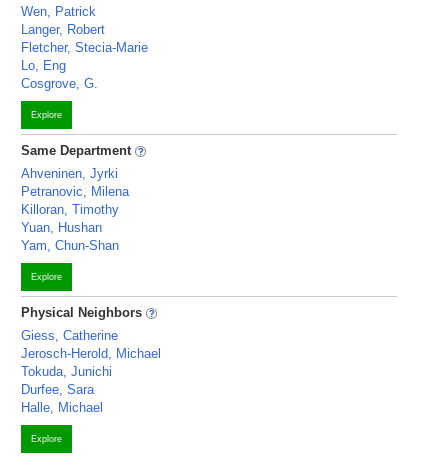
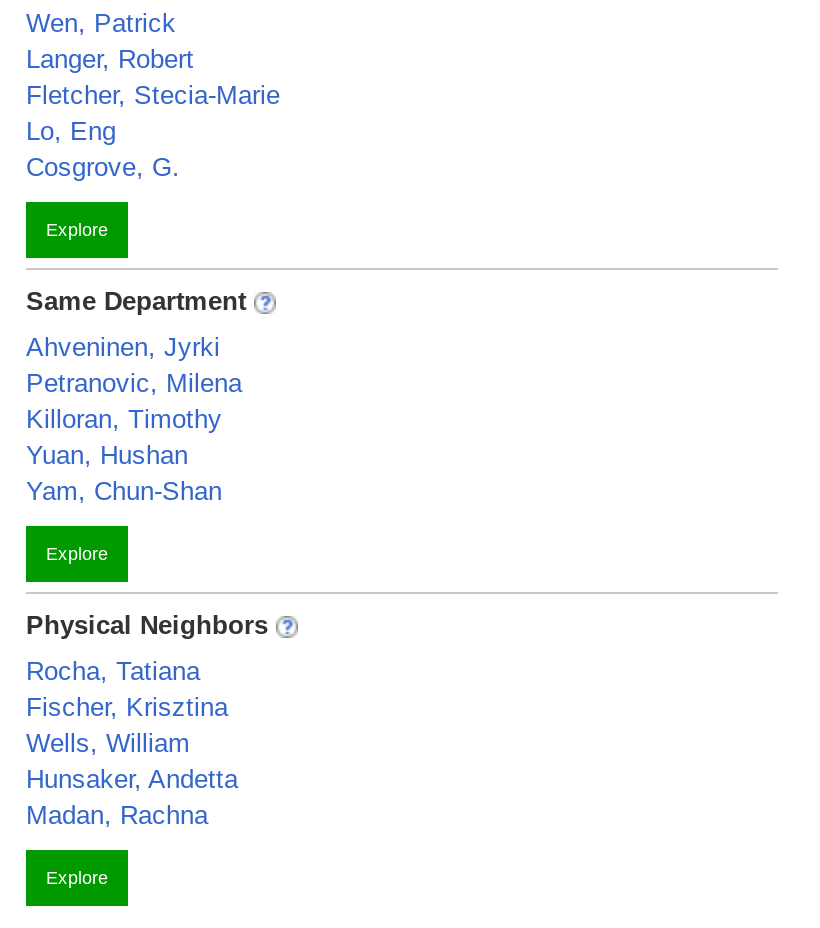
[21,328,161,415] Giess, Catherine | Jerosch-Herold, Michael | Tokuda, Junichi | Durfee, Sara | Halle, Michael -> [26,656,238,830] Rocha, Tatiana | Fischer, Krisztina | Wells, William | Hunsaker, Andetta | Madan, Rachna

